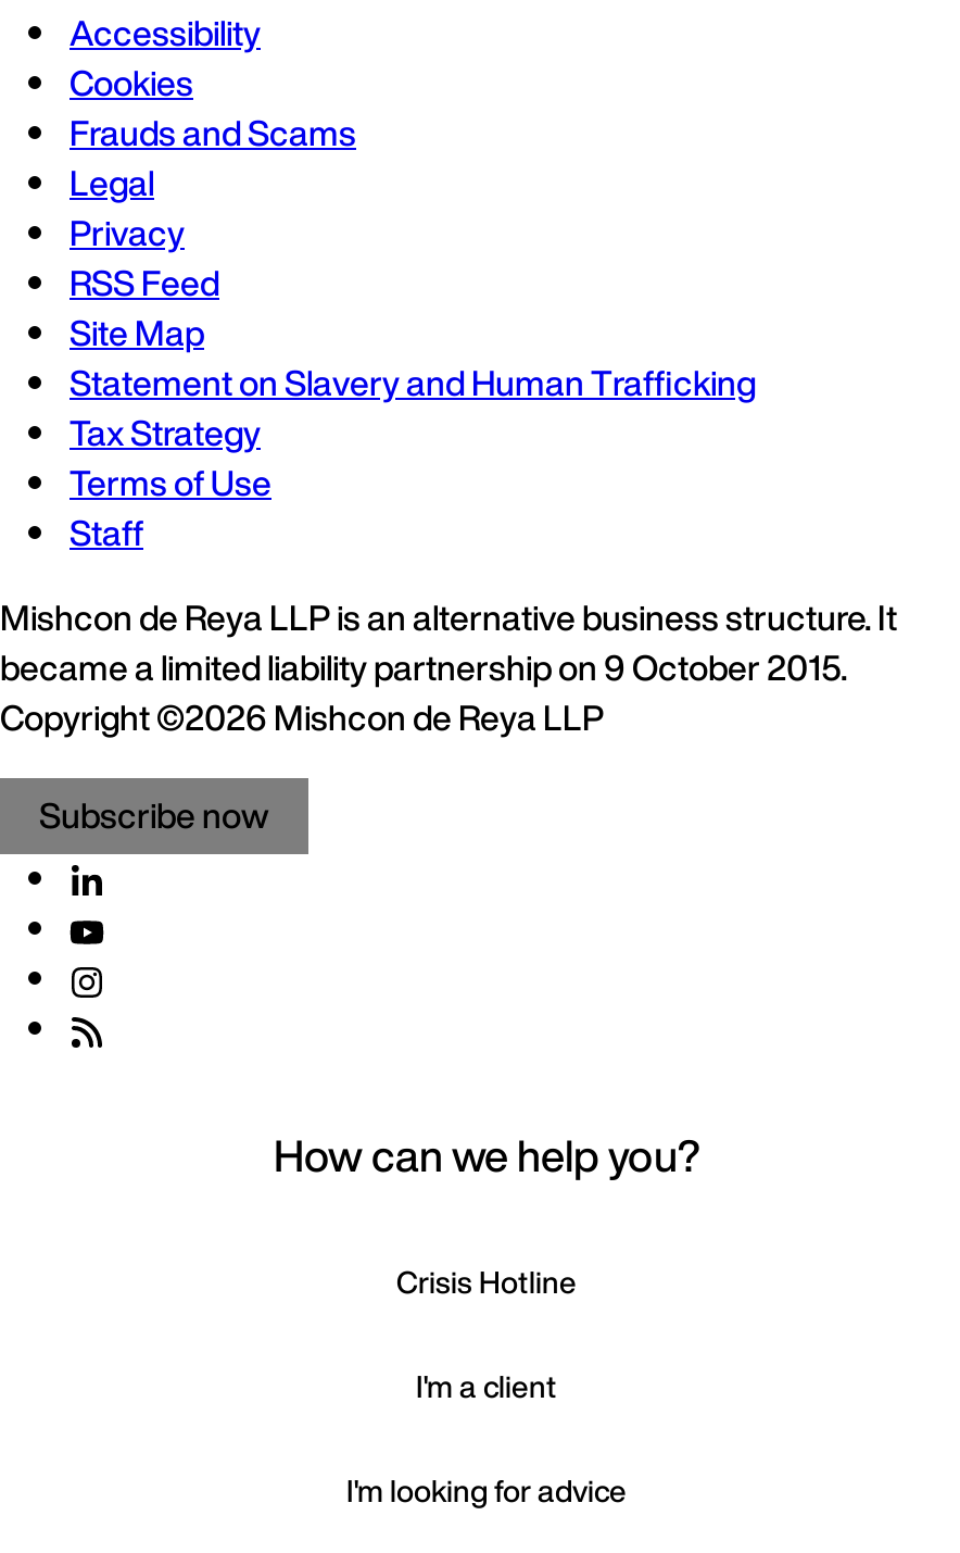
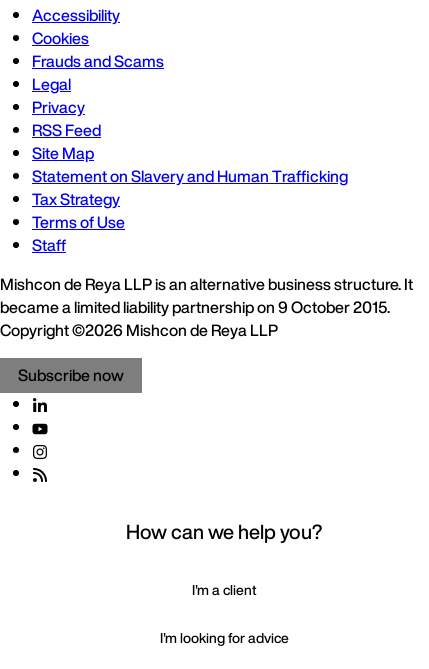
[396,1258,577,1303] Crisis Hotline -> none

